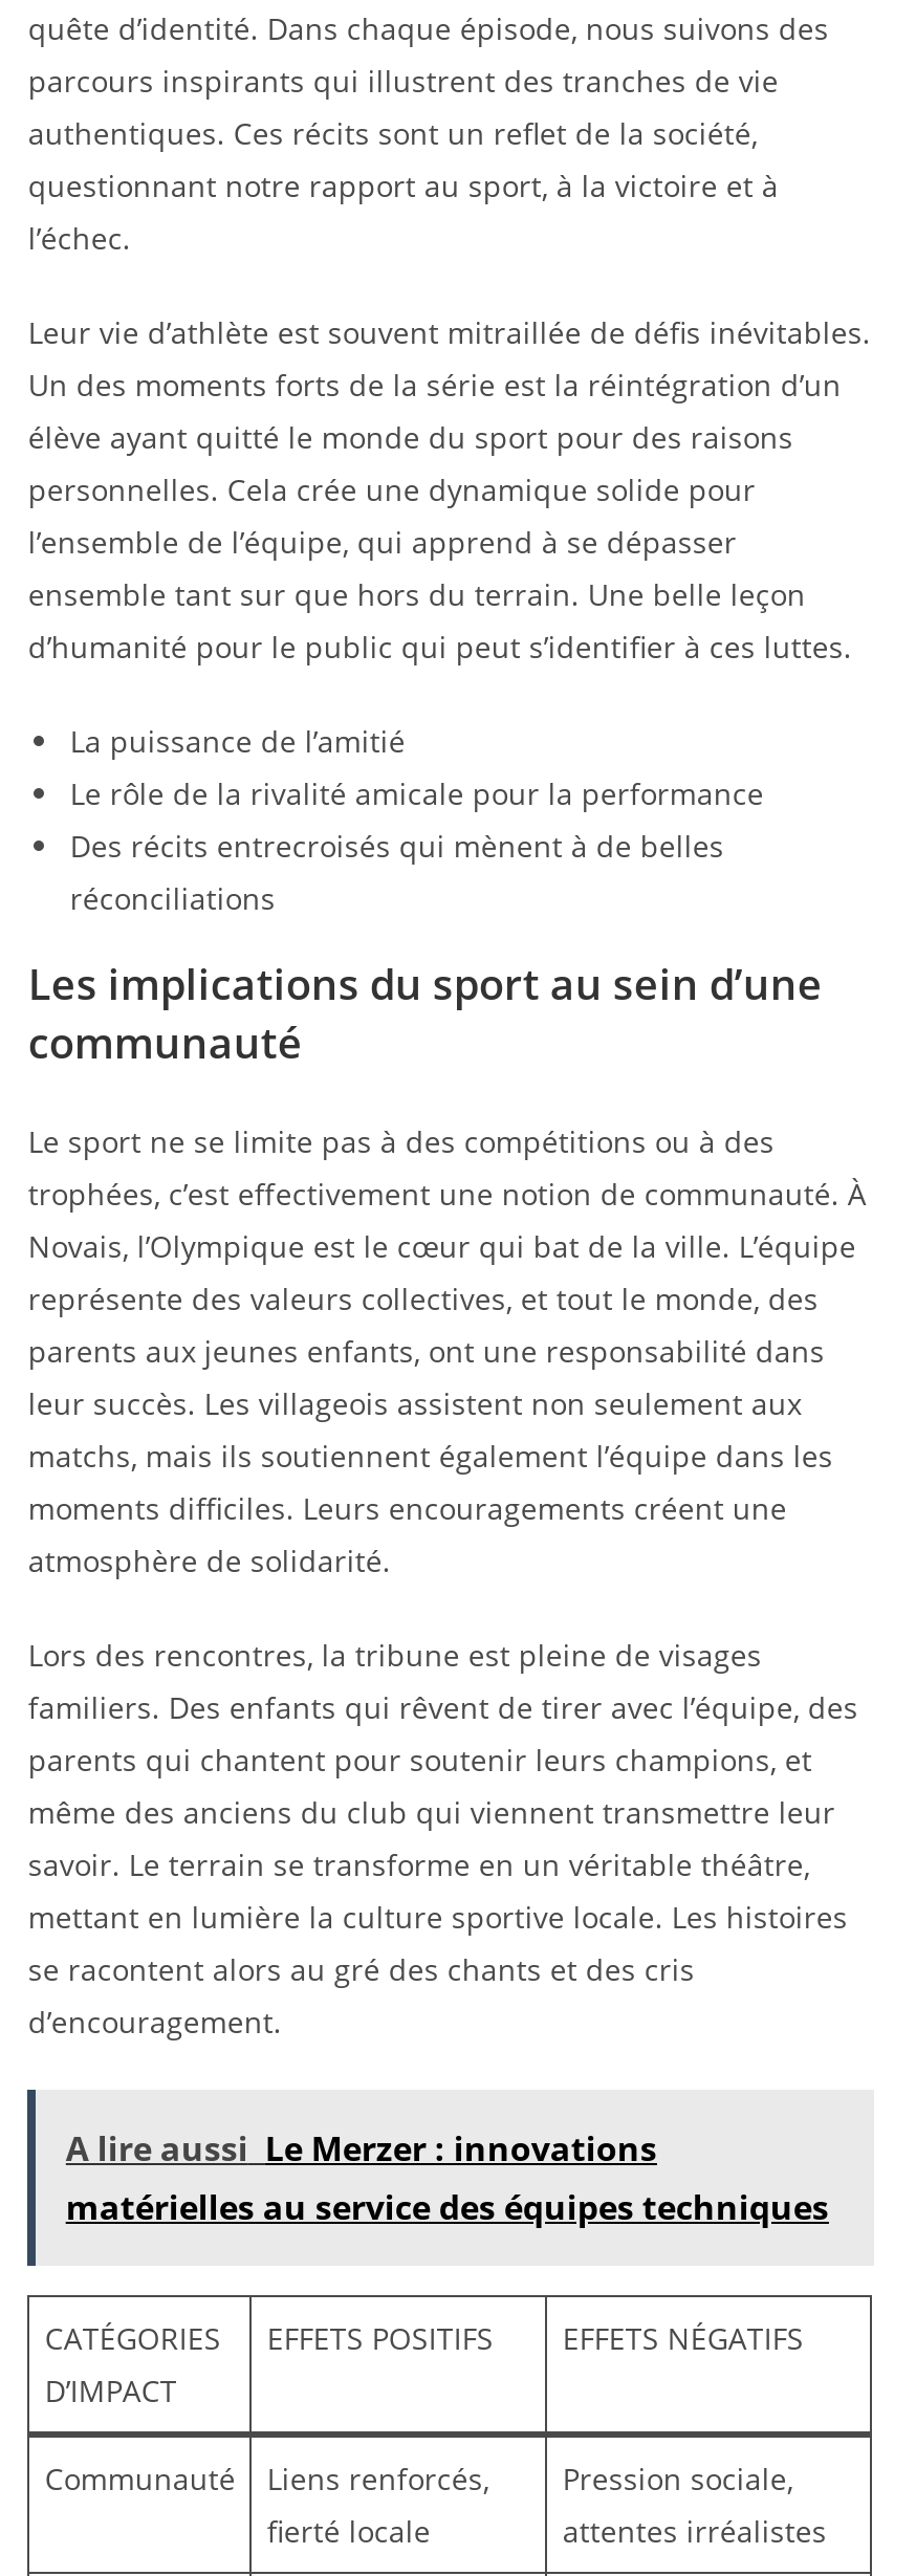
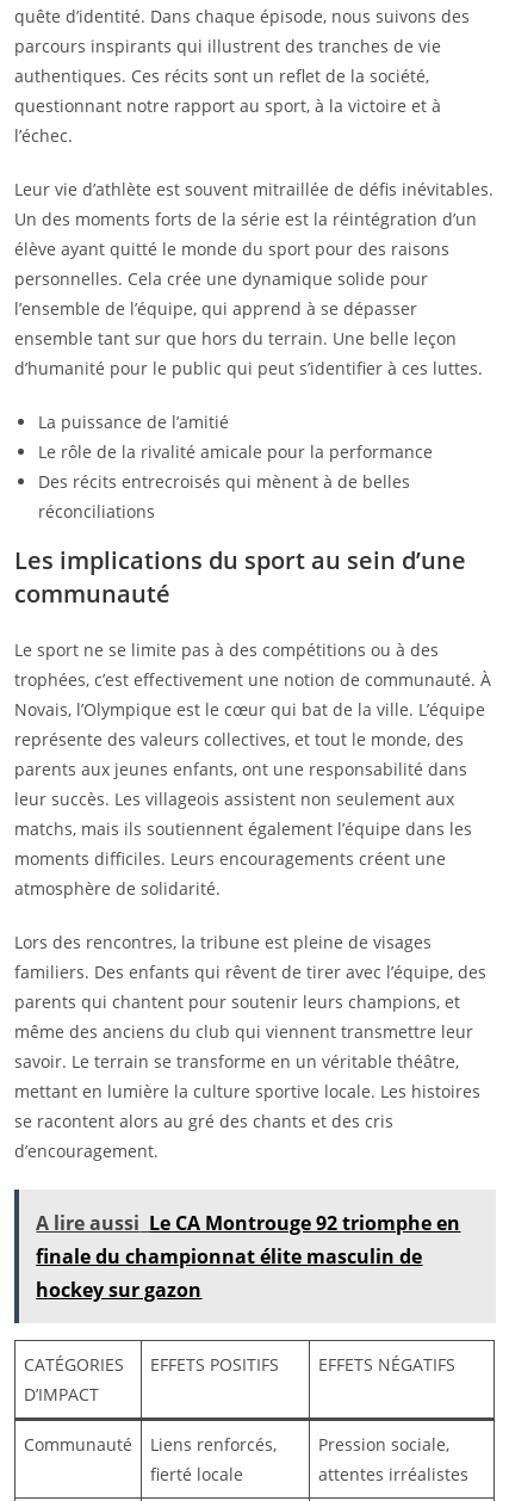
[66,2126,829,2231] A lire aussi Le Merzer : innovations | matérielles au service des équipes techniques -> [36,1210,461,1303] A lire aussi Le CA Montrouge 92 triomphe en | finale du championnat élite masculin de | hockey sur gazon

